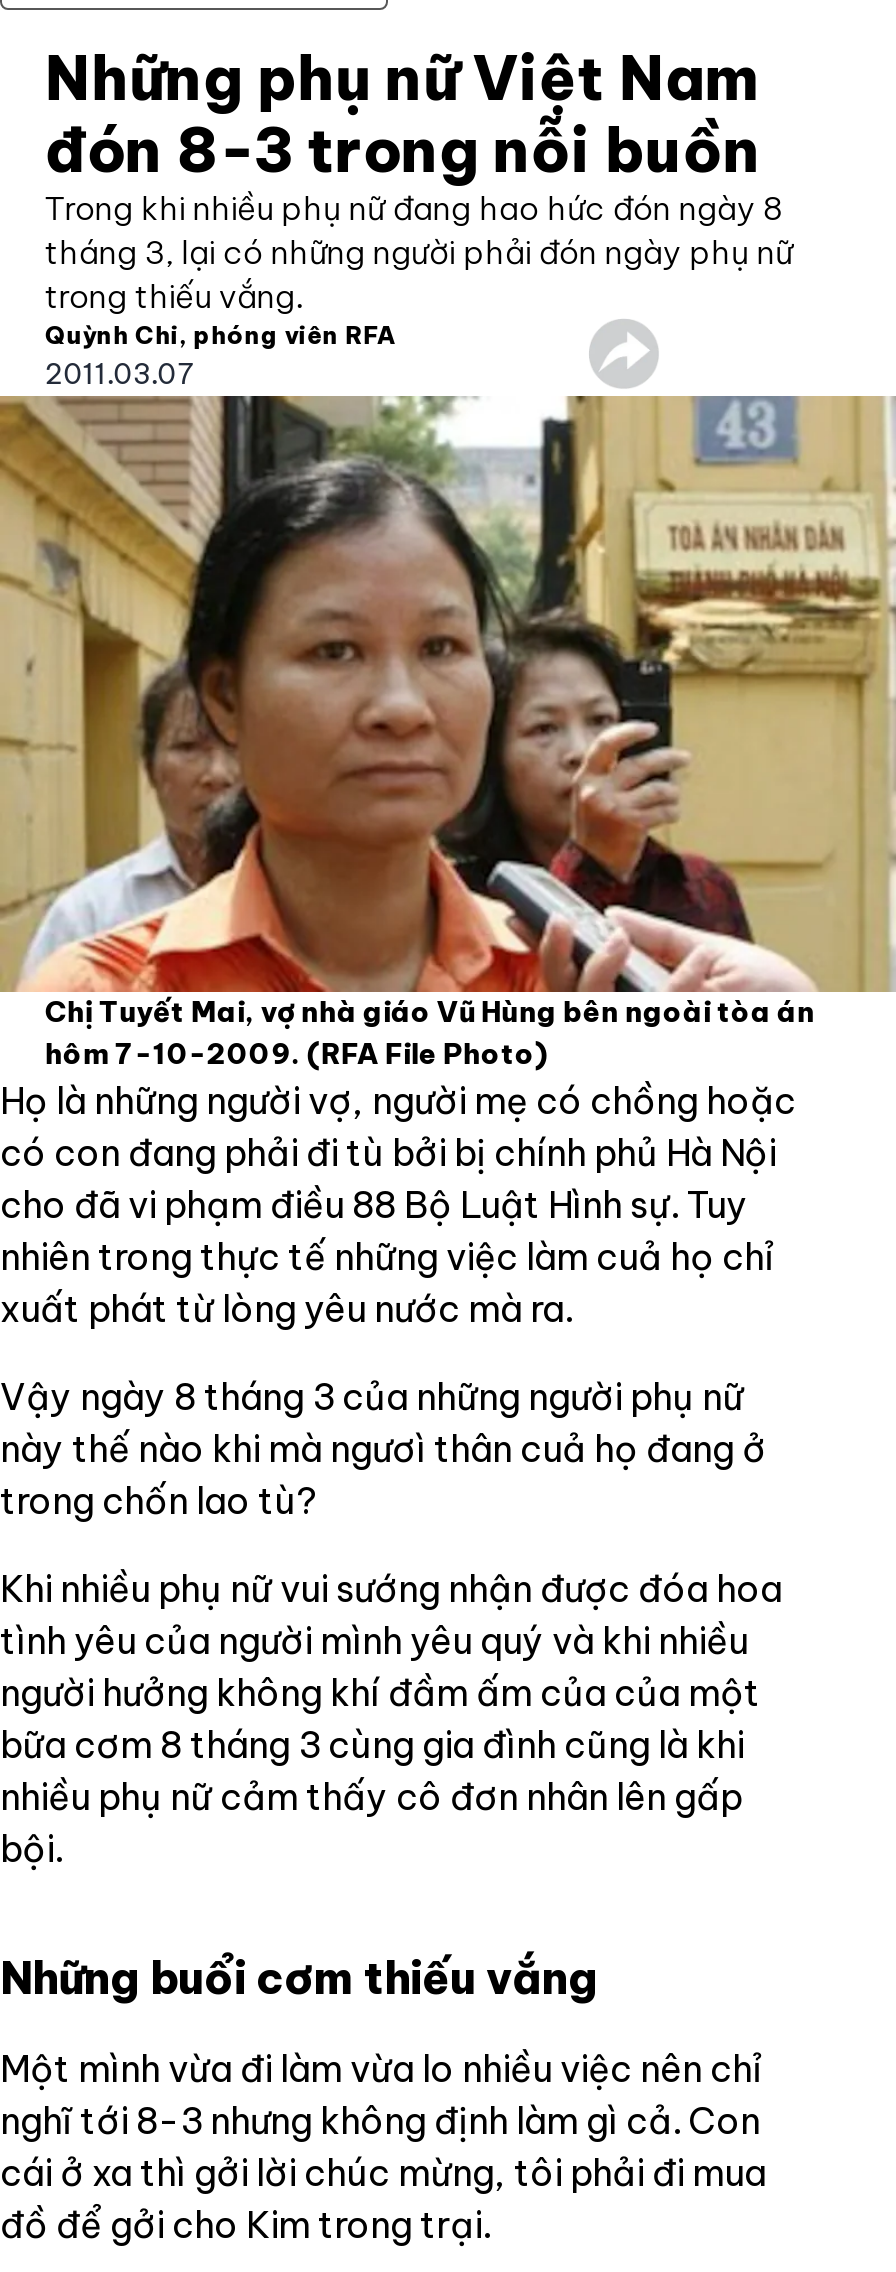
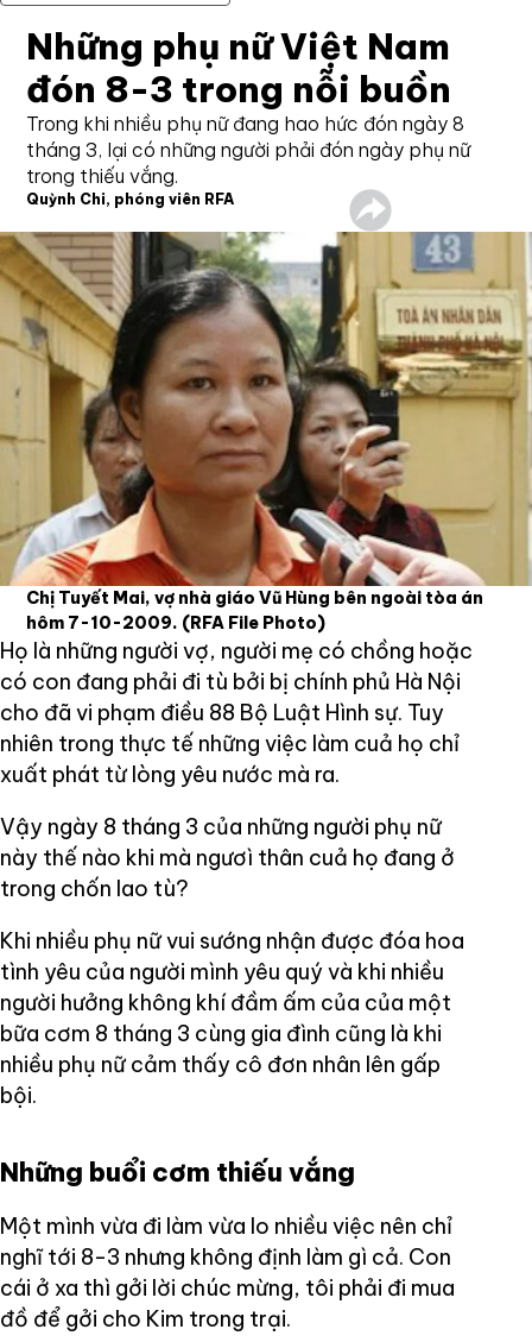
[45,356,195,392] 2011.03.07 -> none

